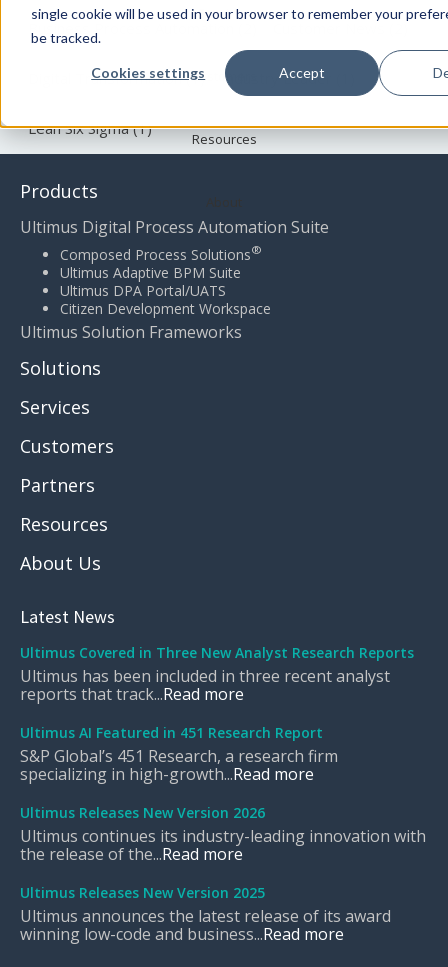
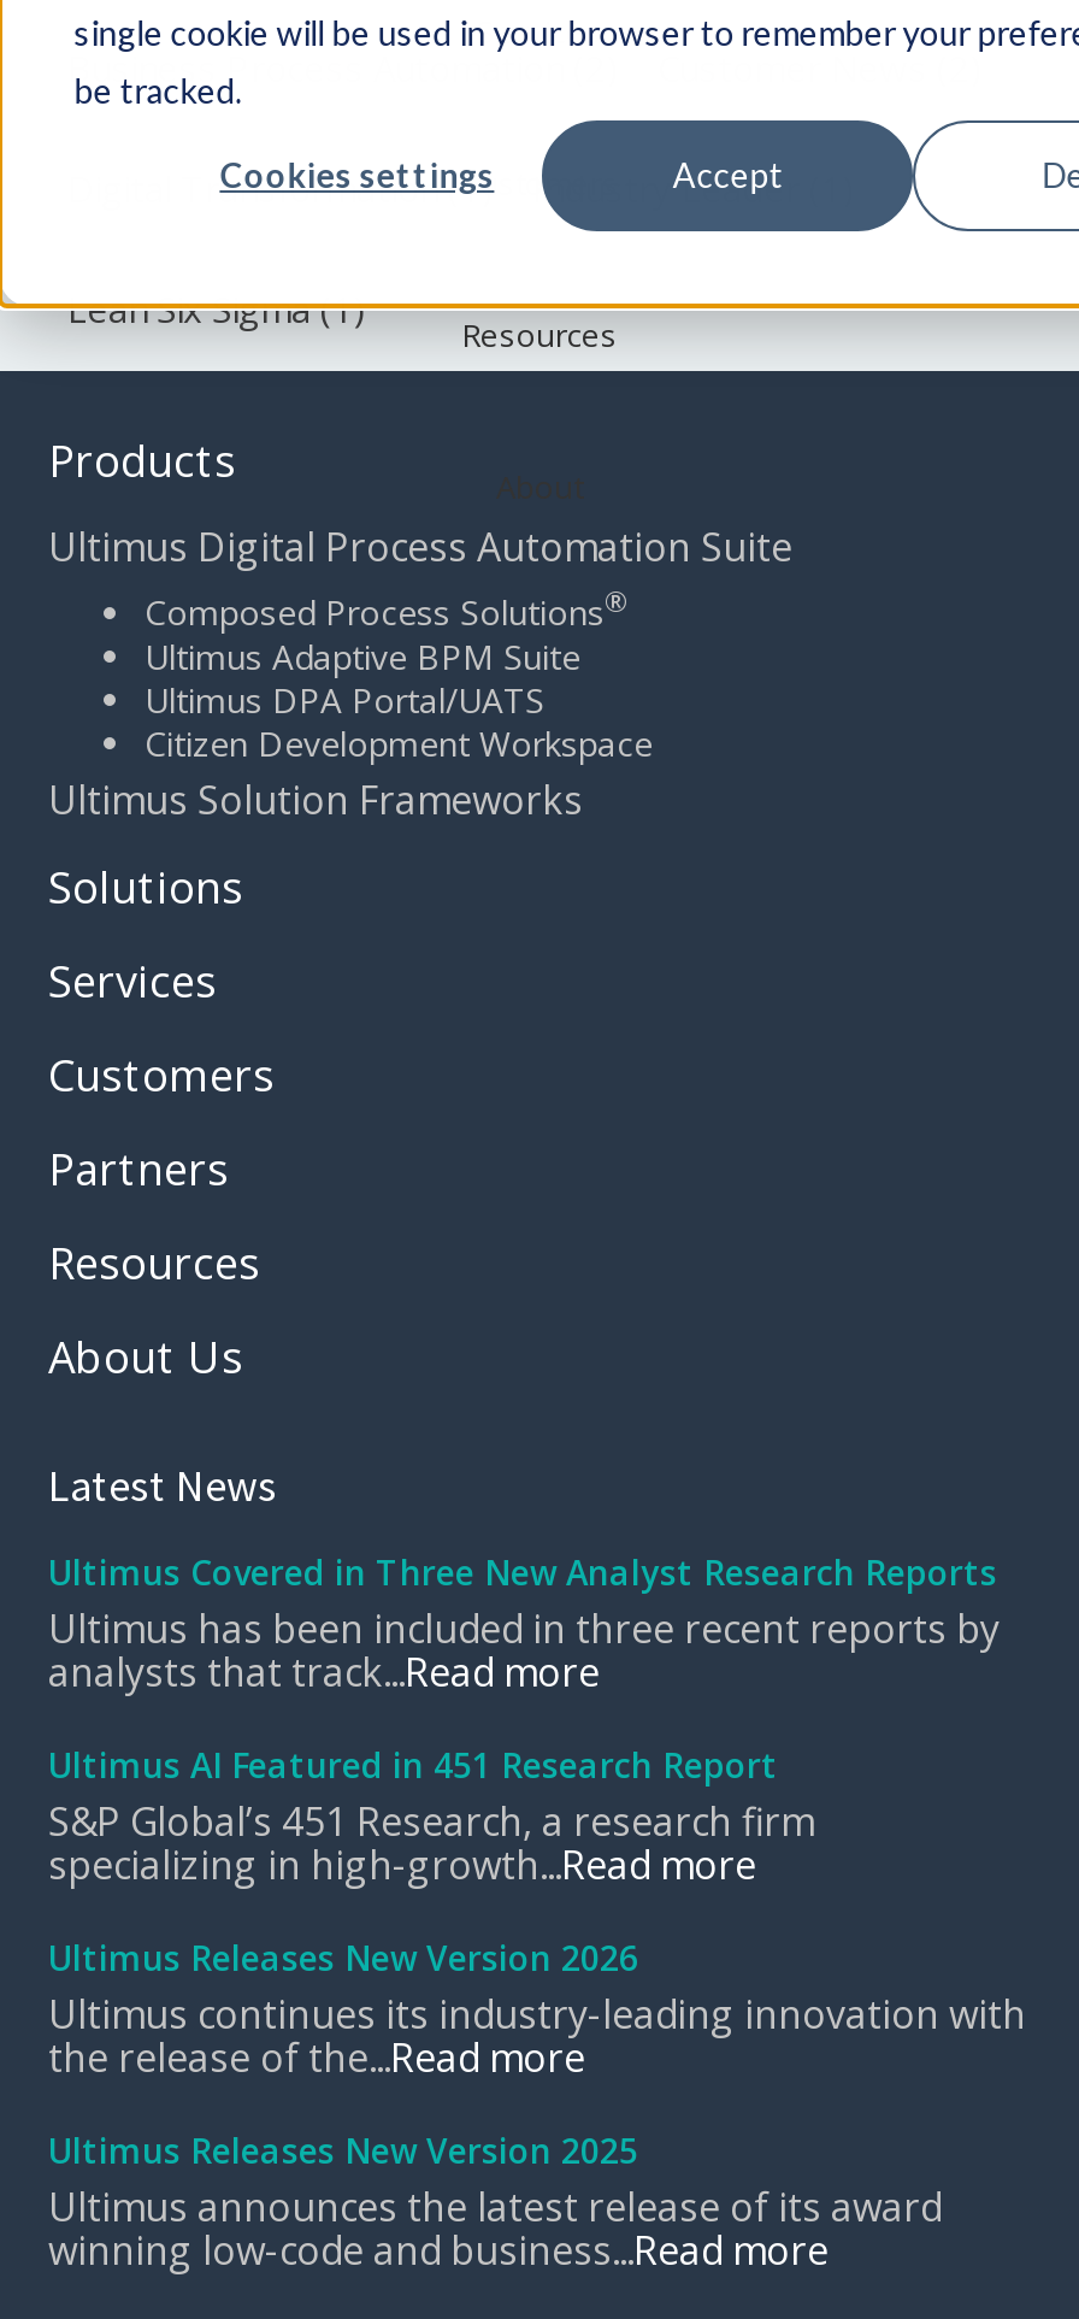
[20,665,390,705] Ultimus has been included in three recent analyst | reports that track...Read more -> [48,1601,1000,1698] Ultimus has been included in three recent reports by | analysts that track...Read more

